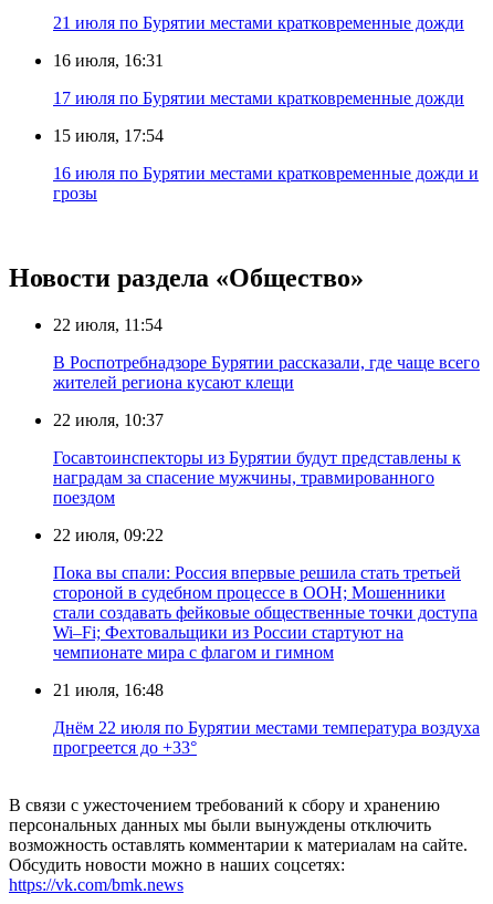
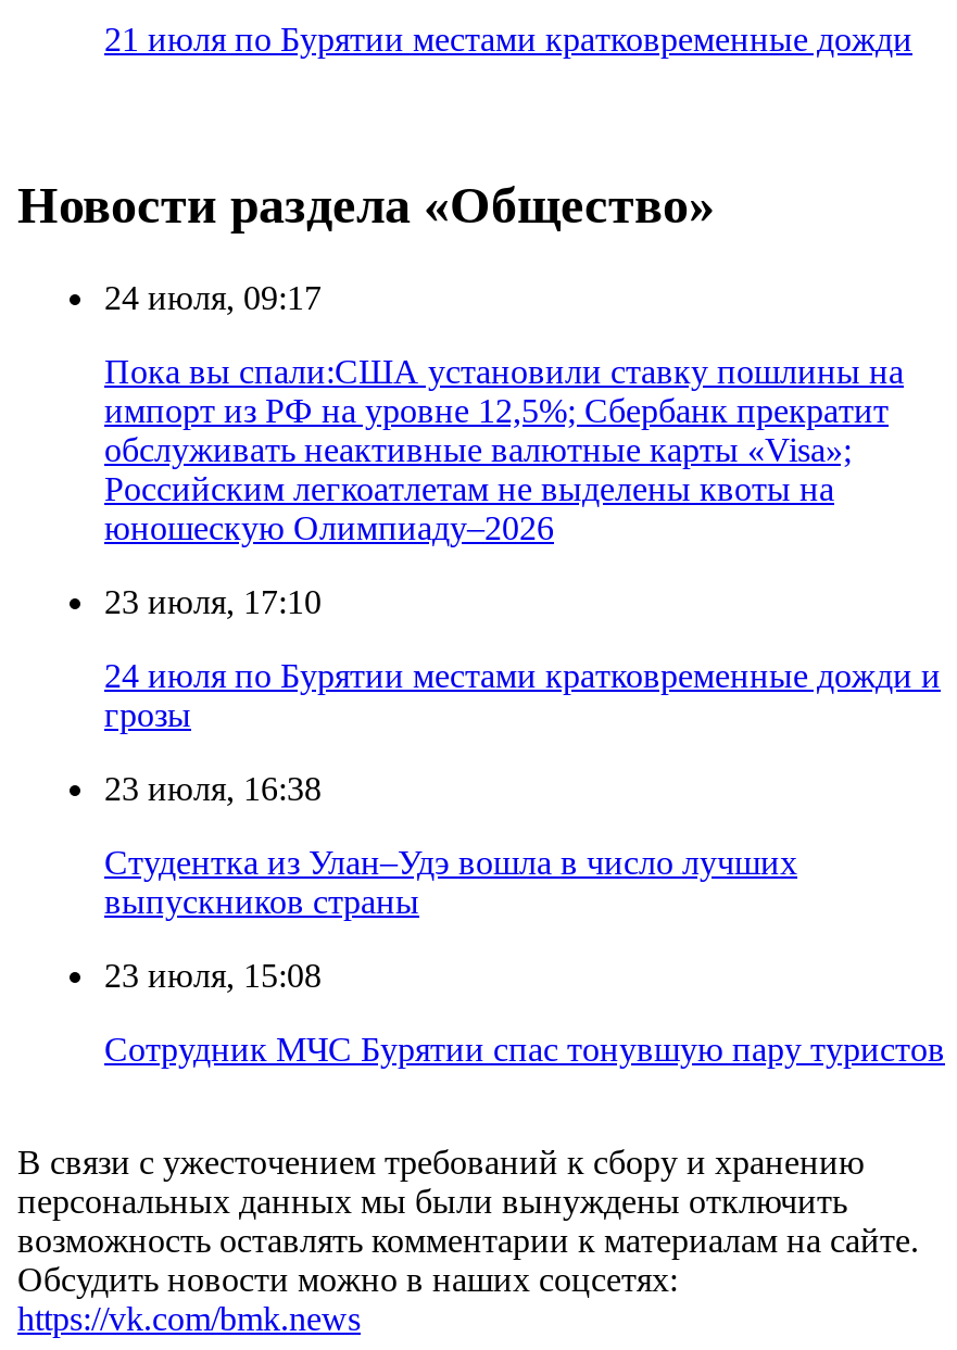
[53,51,479,182] 16 июля, 16:31 | 17 июля по Бурятии местами кратковременные дожди | 15 июля, 17:54 | 16 июля по Бурятии местами кратковременные дожди и -> [104,279,941,694] 24 июля, 09:17 | Пока вы спали:США установили ставку пошлины на | импорт из РФ на уровне 12,5%; Сбербанк прекратит | обслуживать неактивные валютные карты «Visa»; | Российским легкоатлетам не выделены квоты на | юношескую Олимпиаду–2026 | 23 июля, 17:10 | 24 июля по Бурятии местами кратковременные дожди и
moved [53,184,97,202] -> [104,696,191,733]: грозы
moved [9,263,364,292] -> [17,177,715,233]: Новости раздела «Общество»
[53,315,480,757] 22 июля, 11:54 | В Роспотребнадзоре Бурятии рассказали, где чаще всего | жителей региона кусают клещи | 22 июля, 10:37 | Госавтоинспекторы из Бурятии будут представлены к | наградам за спасение мужчины, травмированного | поездом | 22 июля, 09:22 | Пока вы спали: Россия впервые решила стать третьей | стороной в судебном процессе в ООН; Мошенники | стали создавать фейковые общественные точки доступа | Wi–Fi; Фехтовальщики из России стартуют на | чемпионате мира с флагом и гимном | 21 июля, 16:48 | Днём 22 июля по Бурятии местами температура воздуха | прогреется до +33° -> [104,770,945,1067] 23 июля, 16:38 | Студентка из Улан–Удэ вошла в число лучших | выпускников страны | 23 июля, 15:08 | Сотрудник МЧС Бурятии спас тонувшую пару туристов

